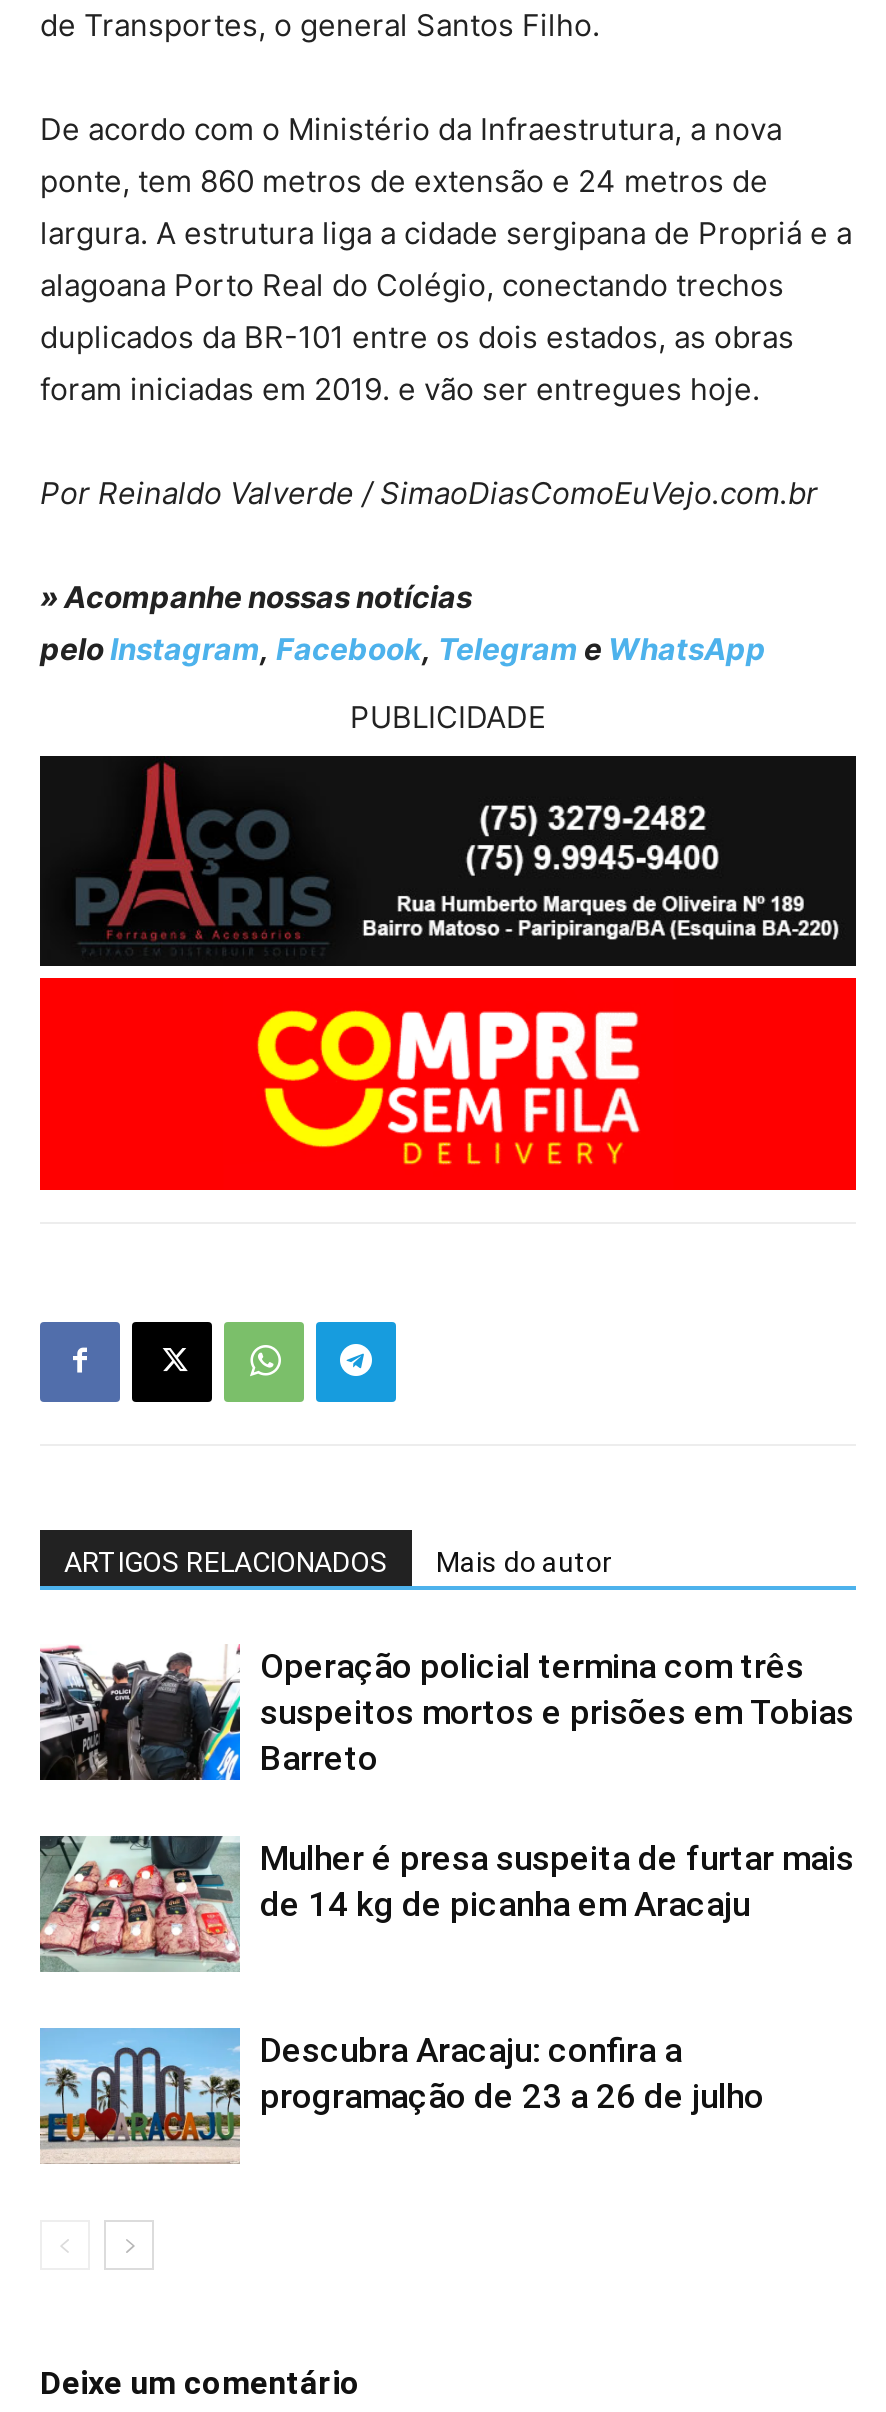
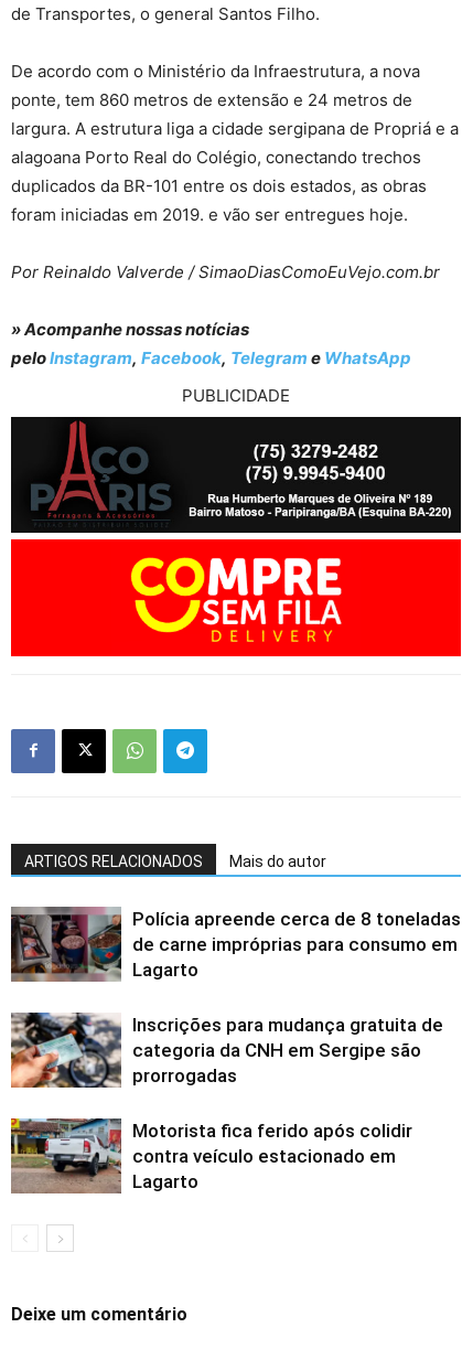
[38,1644,854,1782] [image] | Operação policial termina com três | suspeitos mortos e prisões em Tobias | Barreto -> [10,906,461,983] [image] | Polícia apreende cerca de 8 toneladas | de carne impróprias para consumo em | Lagarto
[38,1834,854,1972] [image] | Mulher é presa suspeita de furtar mais | de 14 kg de picanha em Aracaju -> [10,1011,443,1089] [image] | Inscrições para mudança gratuita de | categoria da CNH em Sergipe são | prorrogadas
[38,2026,764,2162] [image] | Descubra Aracaju: confira a | programação de 23 a 26 de julho -> [10,1117,412,1193] [image] | Motorista fica ferido após colidir | contra veículo estacionado em | Lagarto

